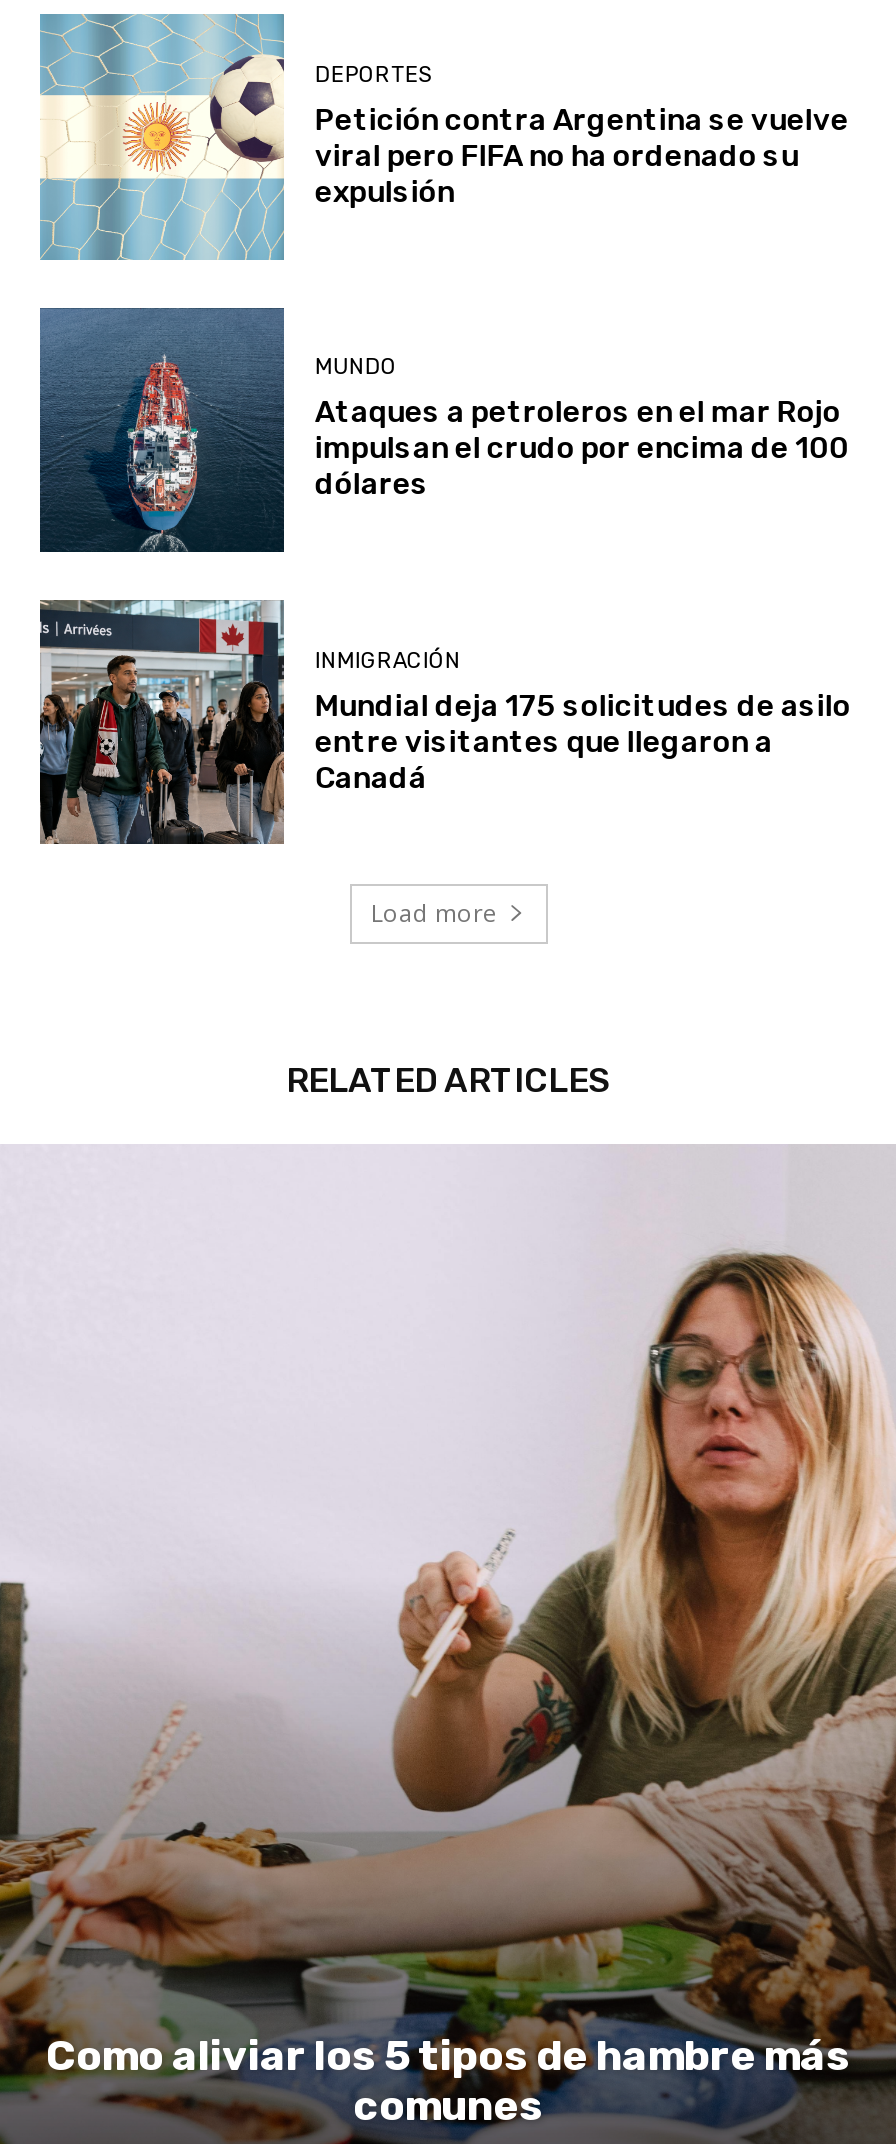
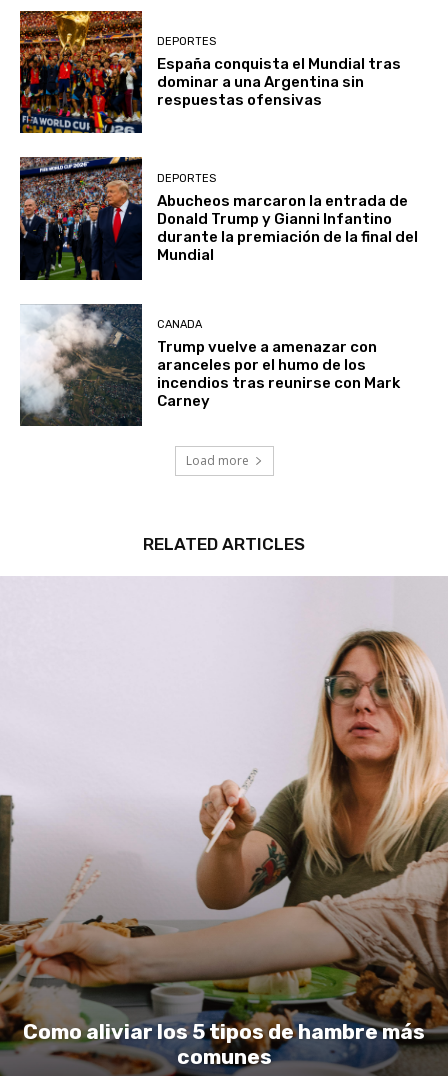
[38,12,849,262] [image] | Petición contra Argentina se vuelve | viral pero FIFA no ha ordenado su | expulsión -> [19,10,401,134] [image] | España conquista el Mundial tras | dominar a una Argentina sin | respuestas ofensivas
[38,306,849,552] [image] | MUNDO | Ataques a petroleros en el mar Rojo | impulsan el crudo por encima de 100 | dólares -> [19,156,418,280] [image] | DEPORTES | Abucheos marcaron la entrada de | Donald Trump y Gianni Infantino | durante la premiación de la final del | Mundial
[38,598,851,846] [image] | INMIGRACIÓN | Mundial deja 175 solicitudes de asilo | entre visitantes que llegaron a | Canadá -> [19,303,400,427] [image] | CANADA | Trump vuelve a amenazar con | aranceles por el humo de los | incendios tras reunirse con Mark | Carney

